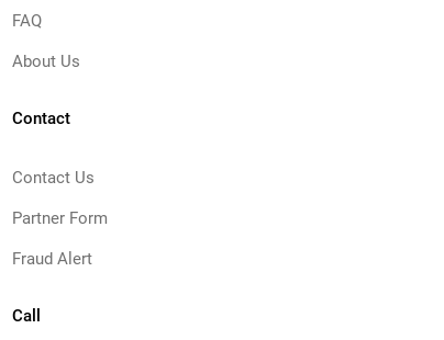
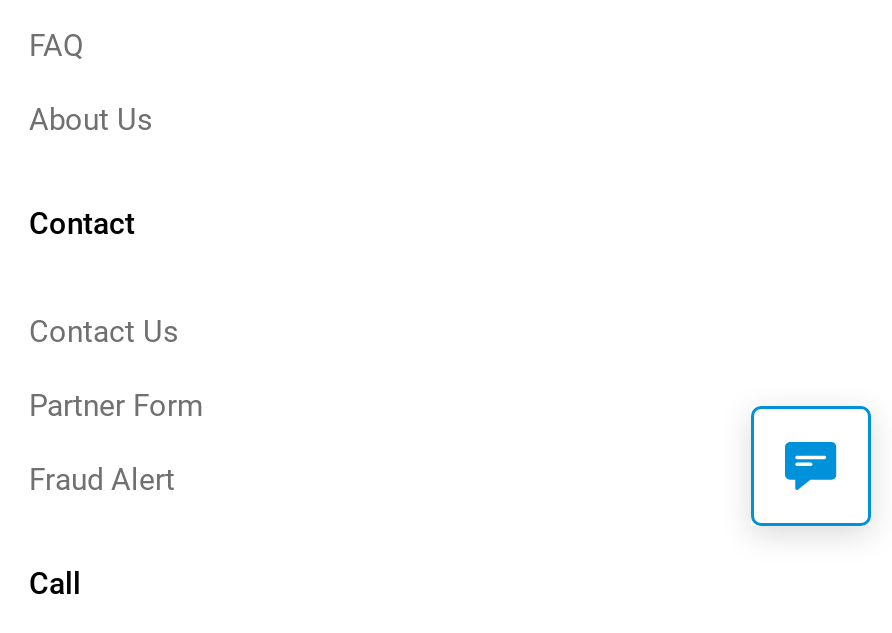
none -> [745,402,877,538] [image]

